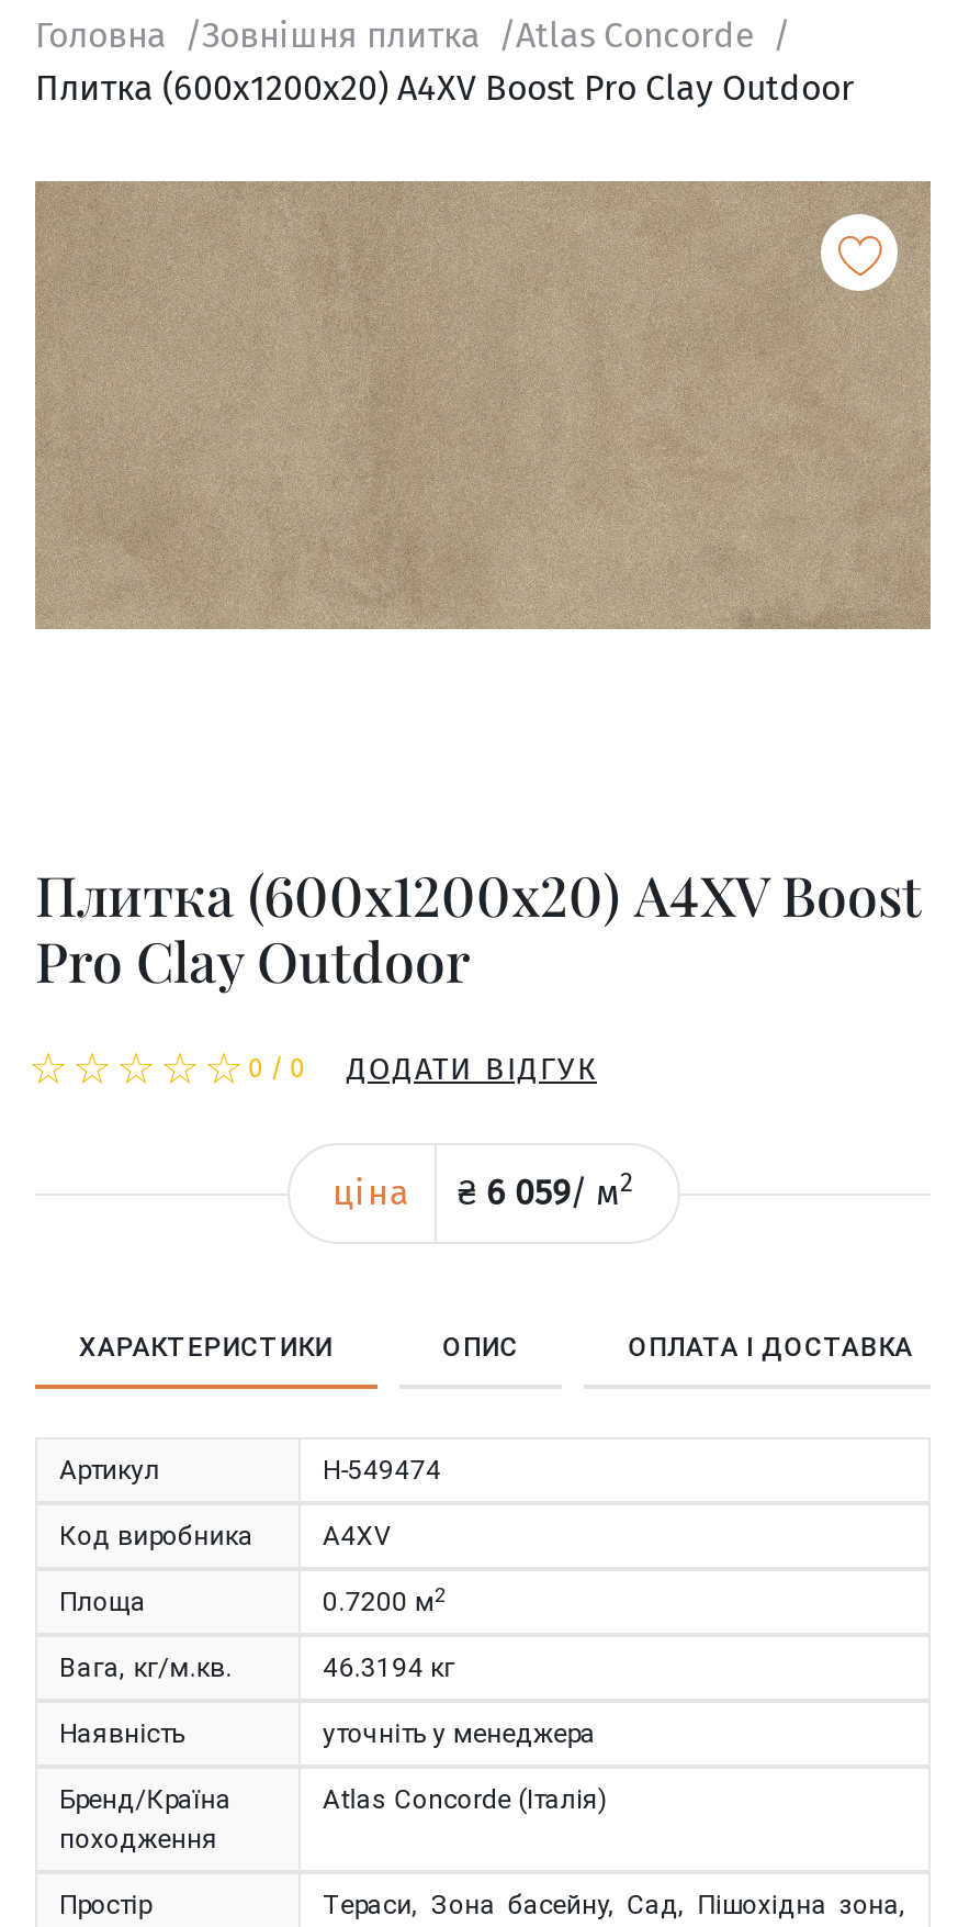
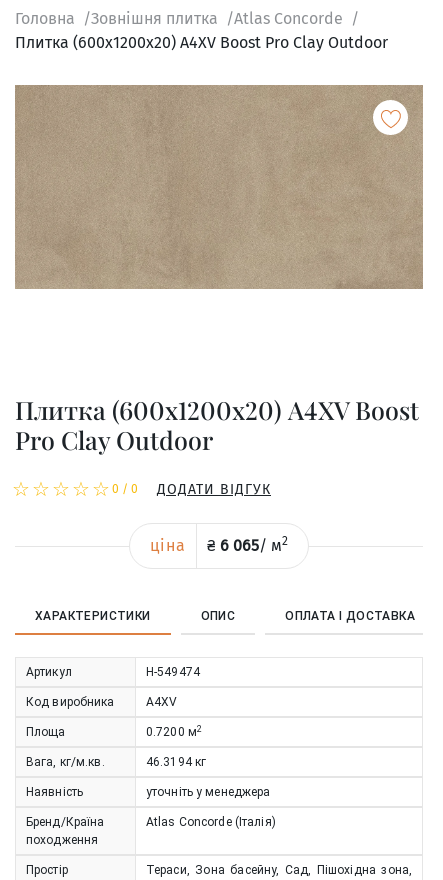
[333,1167,633,1213] ціна ₴ 6 059/ м2 -> [150,534,288,555] ціна ₴ 6 065/ м2

